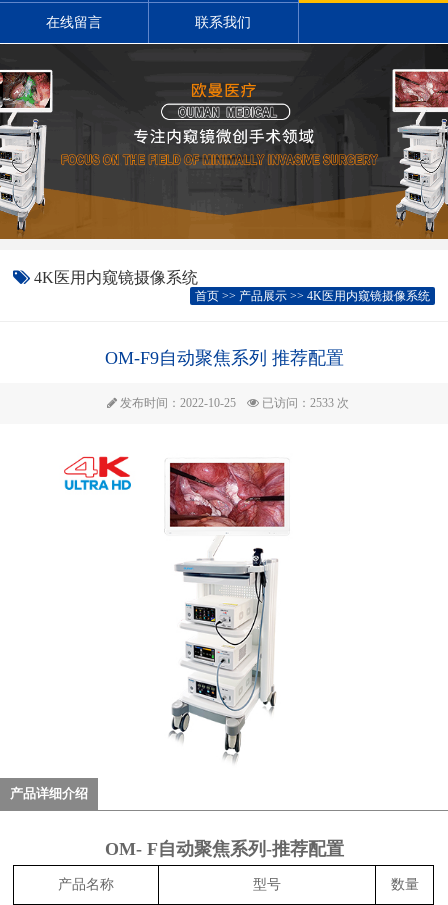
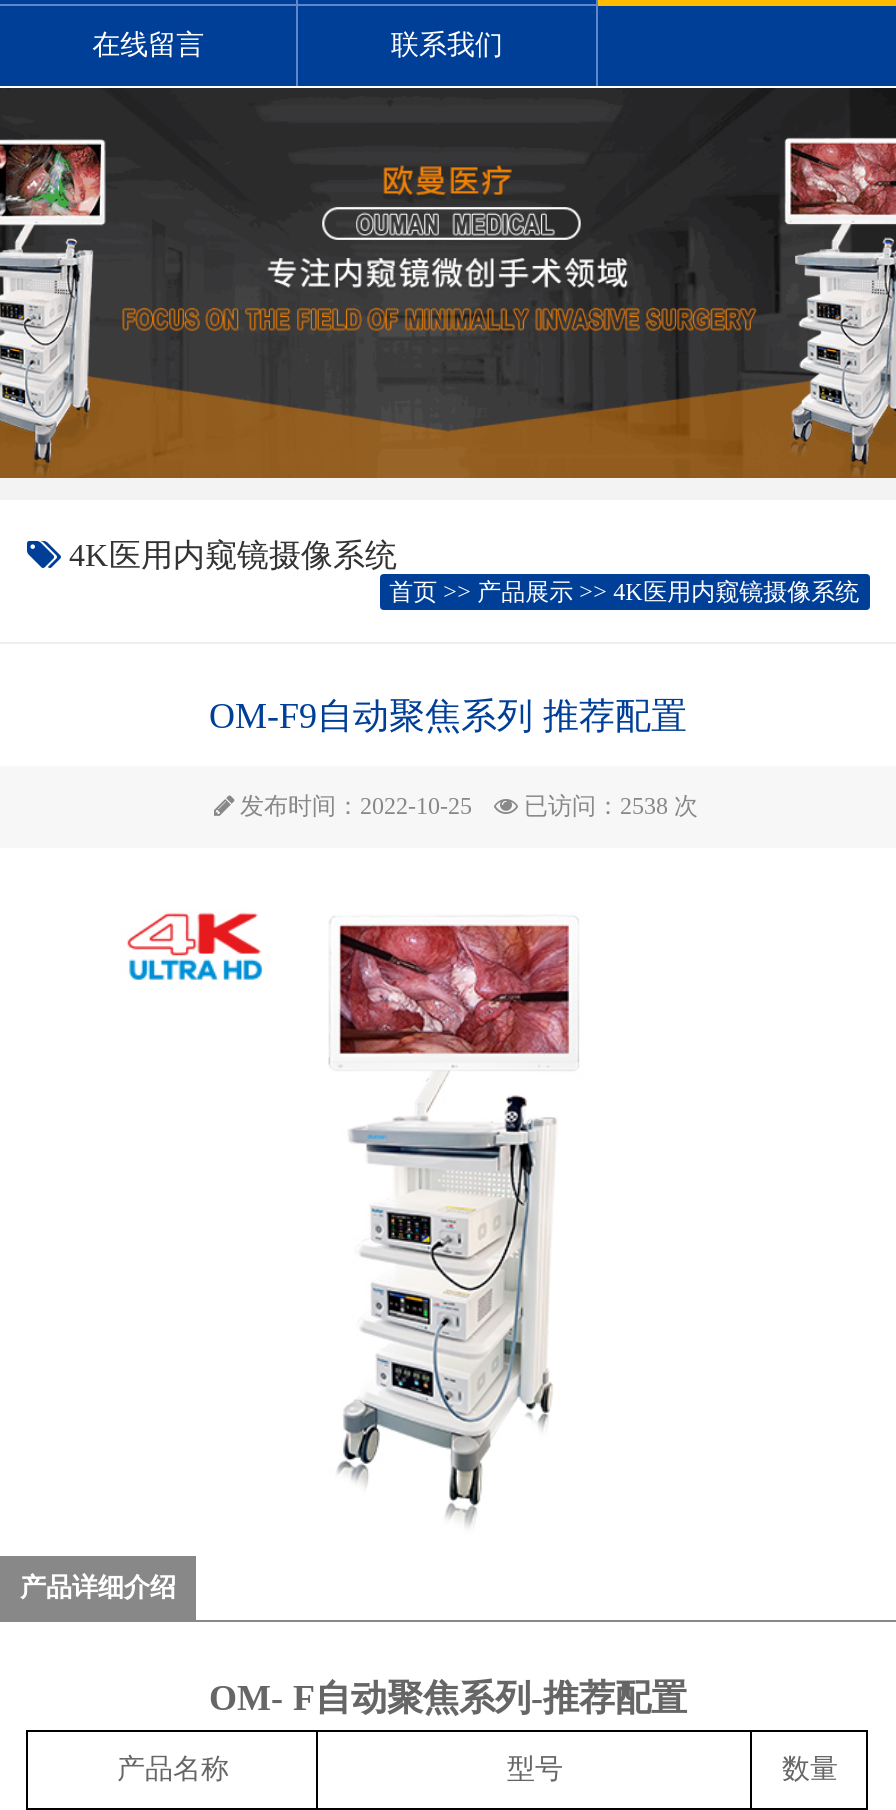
[120,396,349,410] 发布时间：2022-10-25 已访问：2533 次 -> [240,793,698,821] 发布时间：2022-10-25 已访问：2538 次

